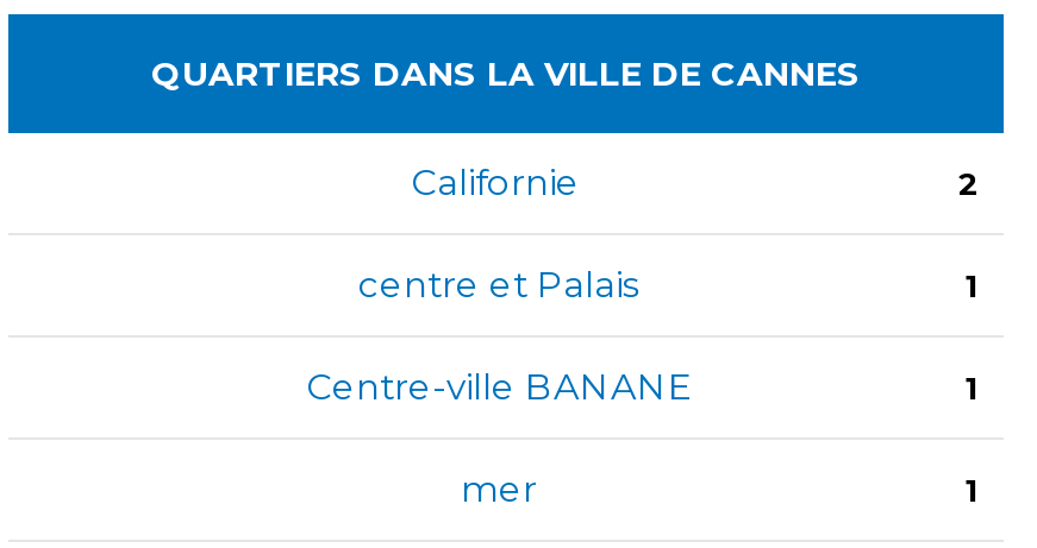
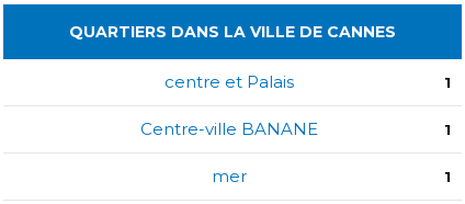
[411,160,980,205] Californie | 2 -> none

